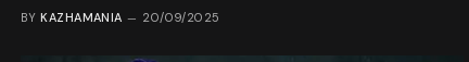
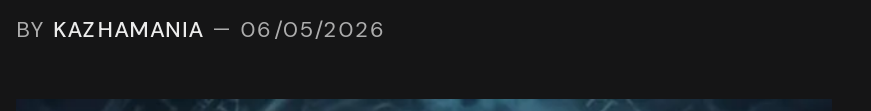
[21,10,220,25] BY KAZHAMANIA 20/09/2025 -> [16,15,387,43] BY KAZHAMANIA 06/05/2026

